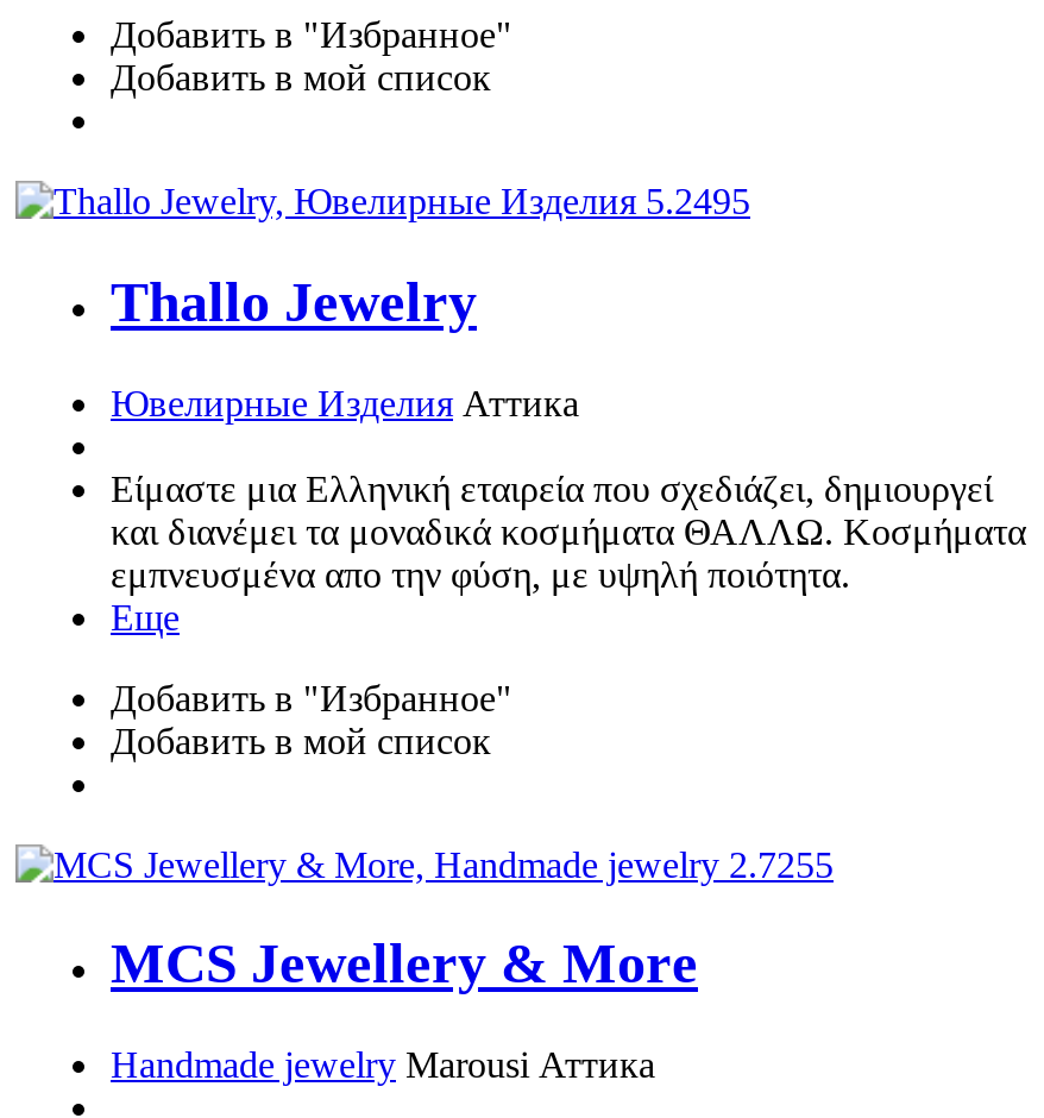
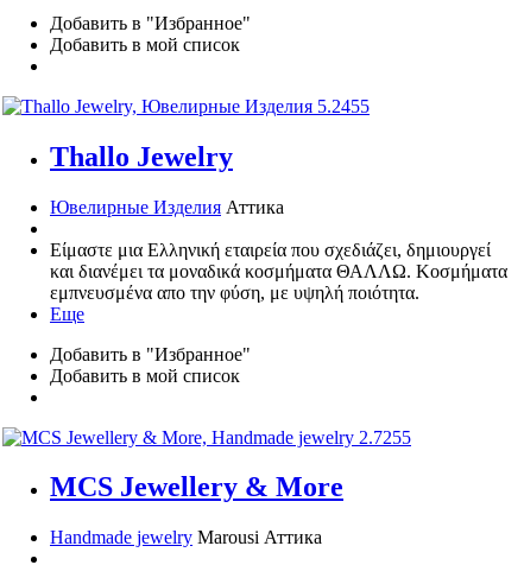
[646,180,750,221] 5.2495 -> [317,96,370,116] 5.2455

